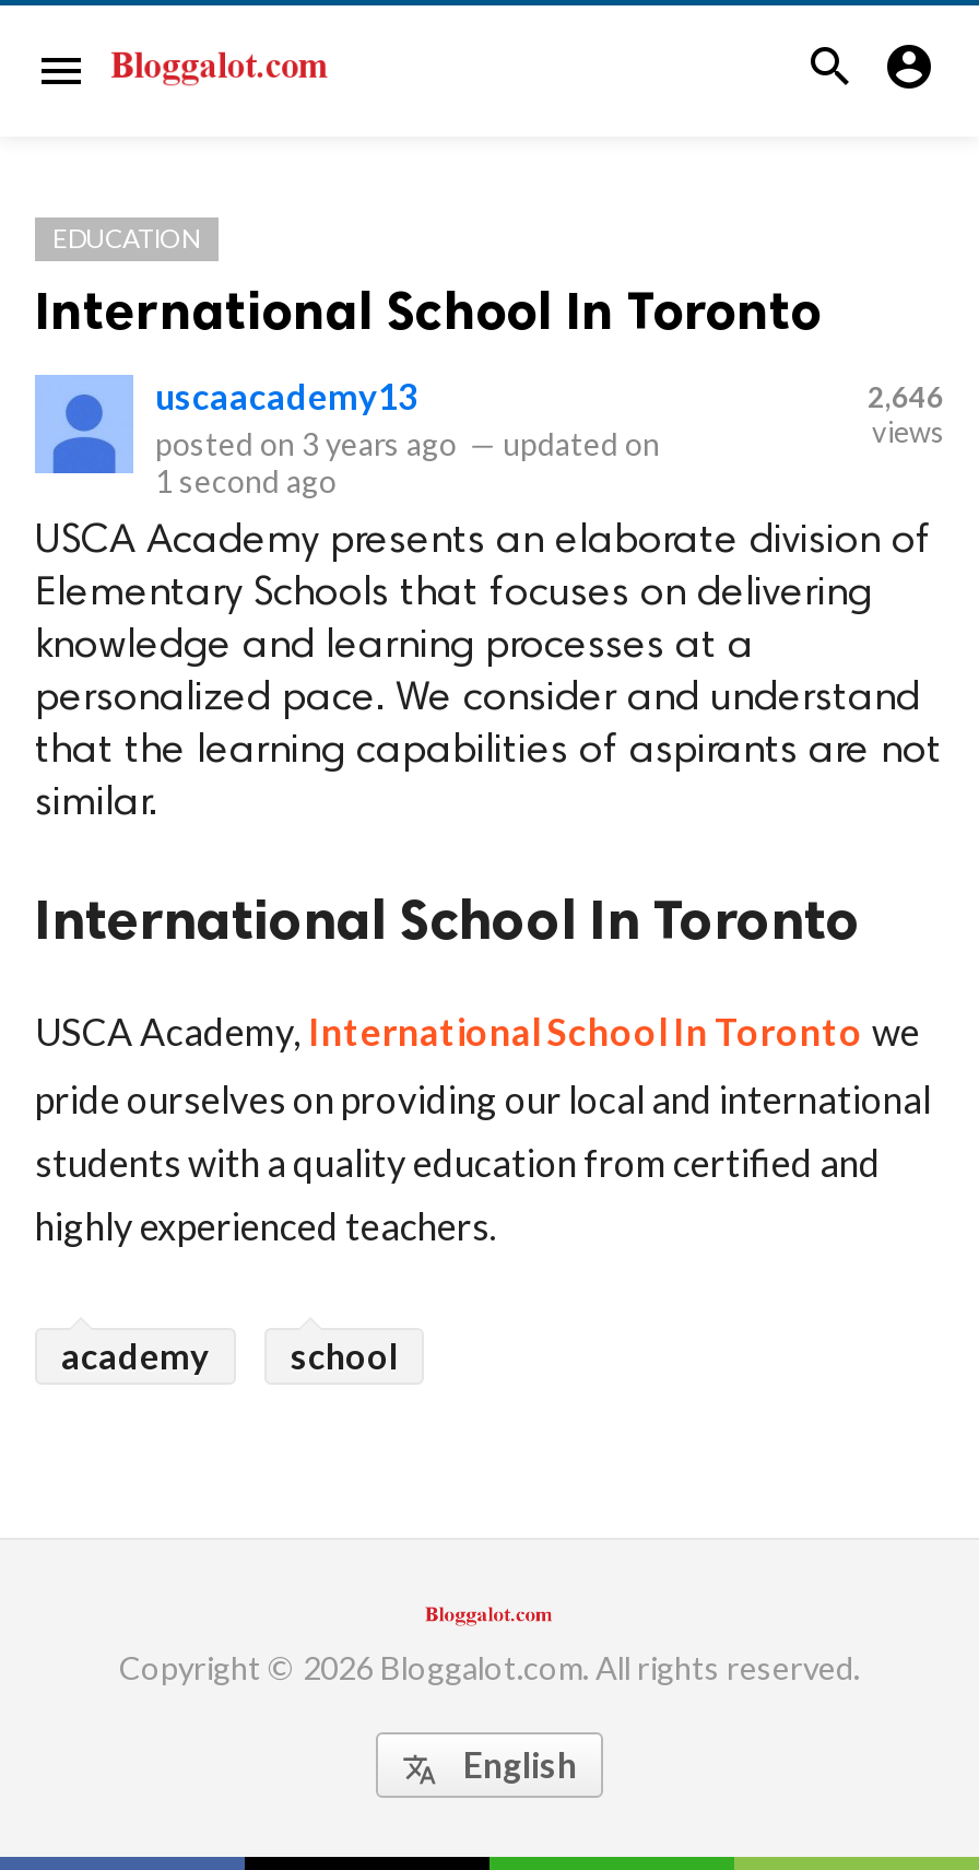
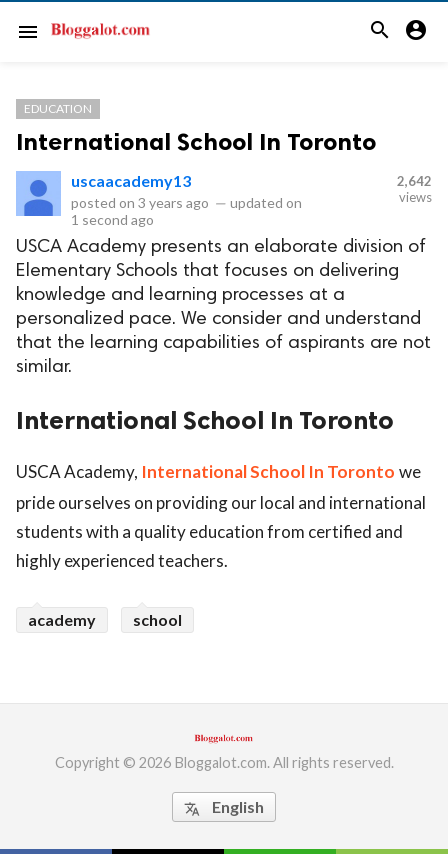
[868,379,944,414] 2,646 -> [397,173,432,189] 2,642

